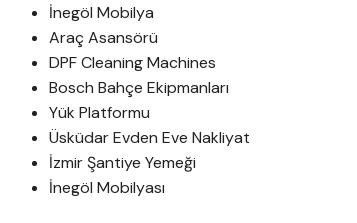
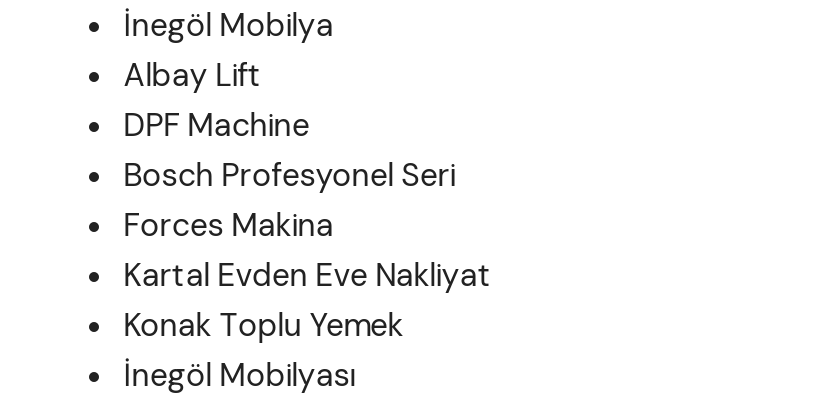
[49,27,250,173] Araç Asansörü | DPF Cleaning Machines | Bosch Bahçe Ekipmanları | Yük Platformu | Üsküdar Evden Eve Nakliyat | İzmir Şantiye Yemeği -> [123,54,491,346] Albay Lift | DPF Machine | Bosch Profesyonel Seri | Forces Makina | Kartal Evden Eve Nakliyat | Konak Toplu Yemek

